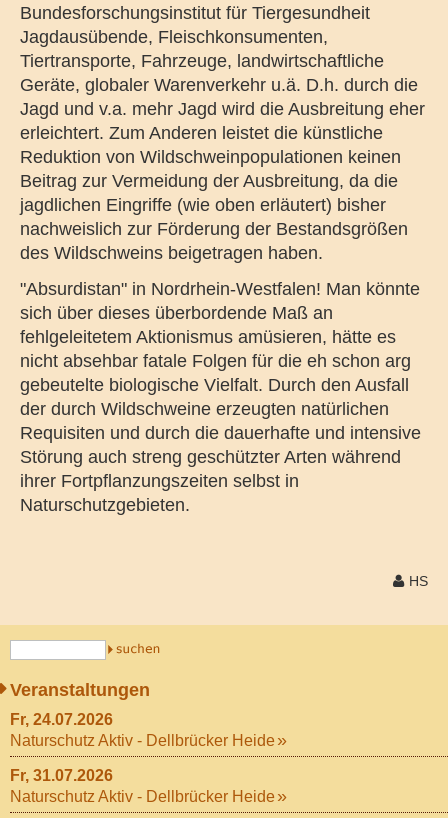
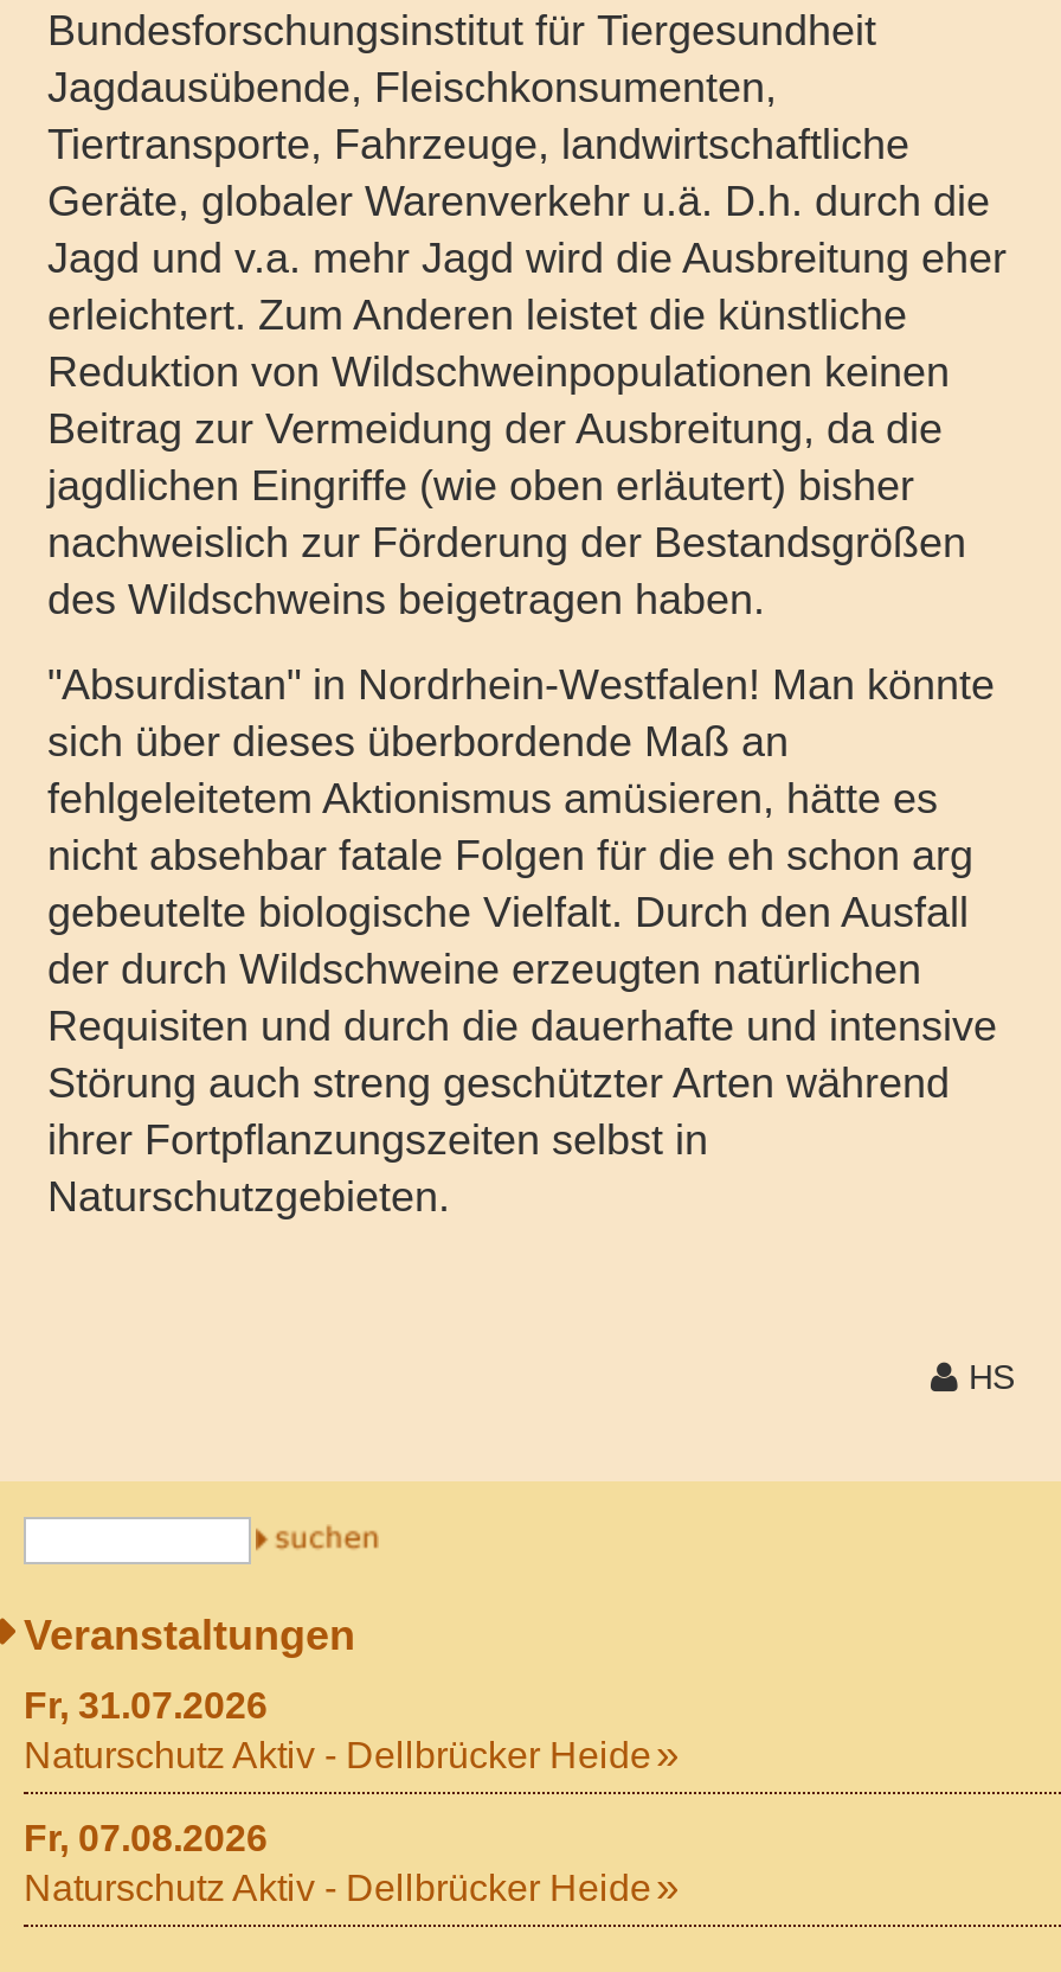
[10,711,113,728] Fr, 24.07.2026 -> [24,1685,268,1725] Fr, 31.07.2026
[10,767,113,784] Fr, 31.07.2026 -> [24,1817,268,1858] Fr, 07.08.2026

